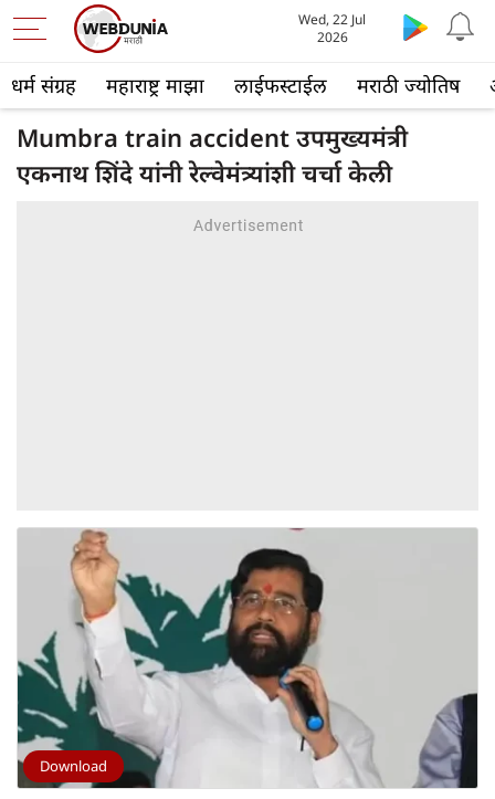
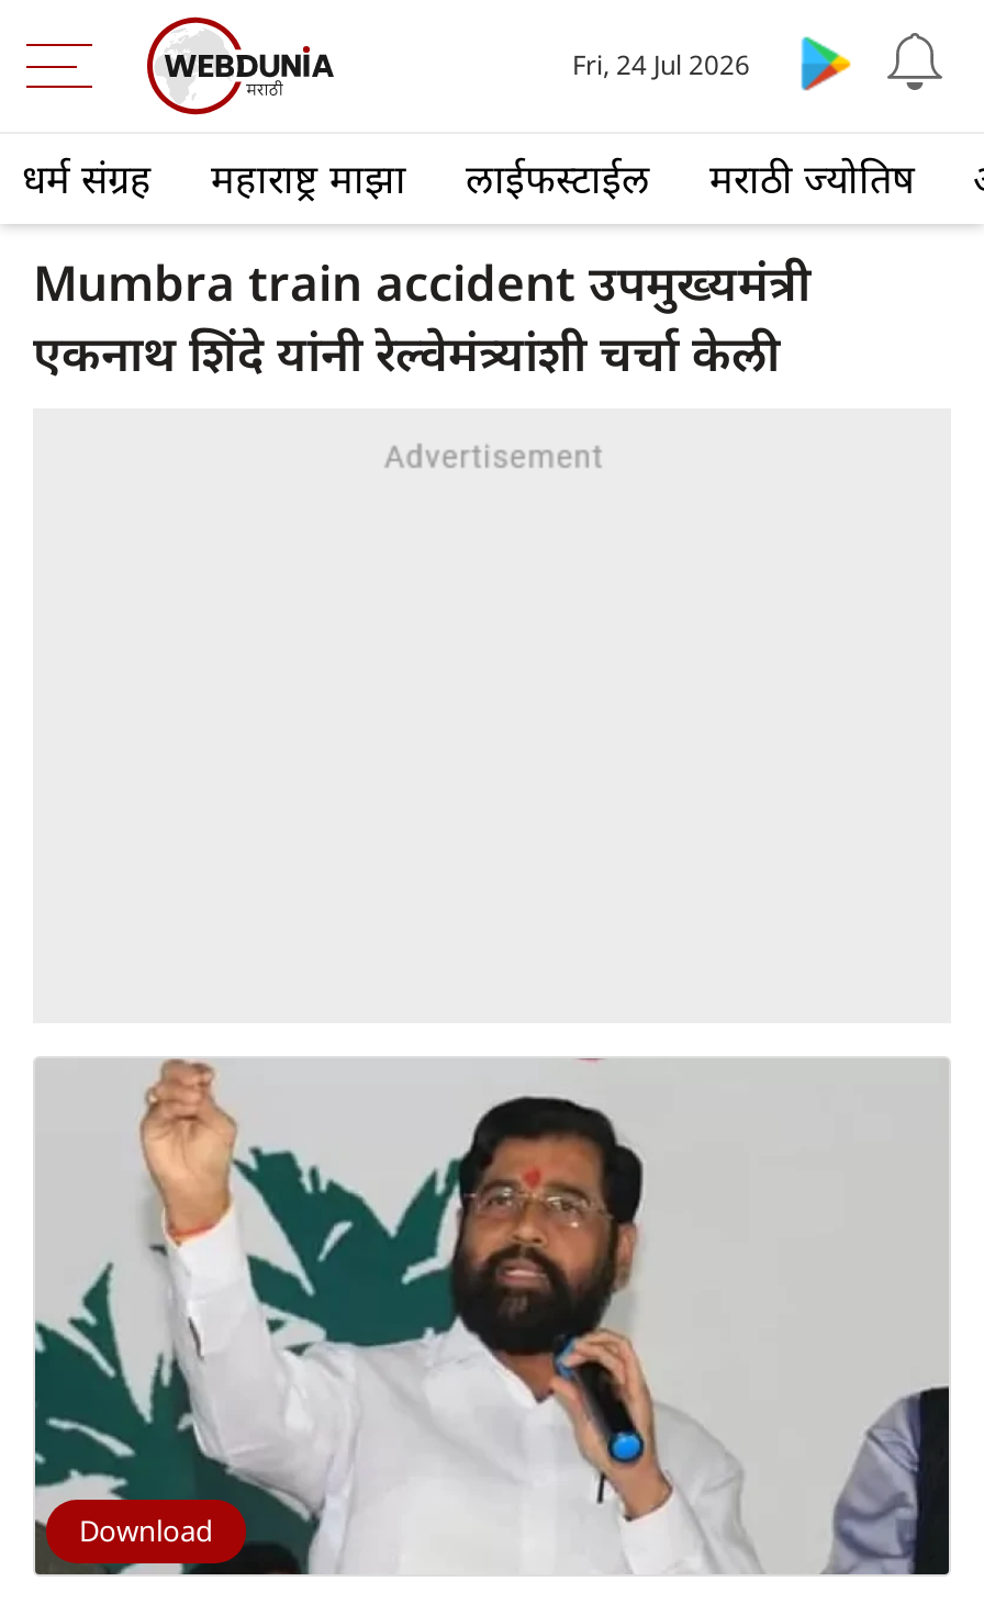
[299,10,366,46] Wed, 22 Jul | 2026 -> [572,46,750,83] Fri, 24 Jul 2026

